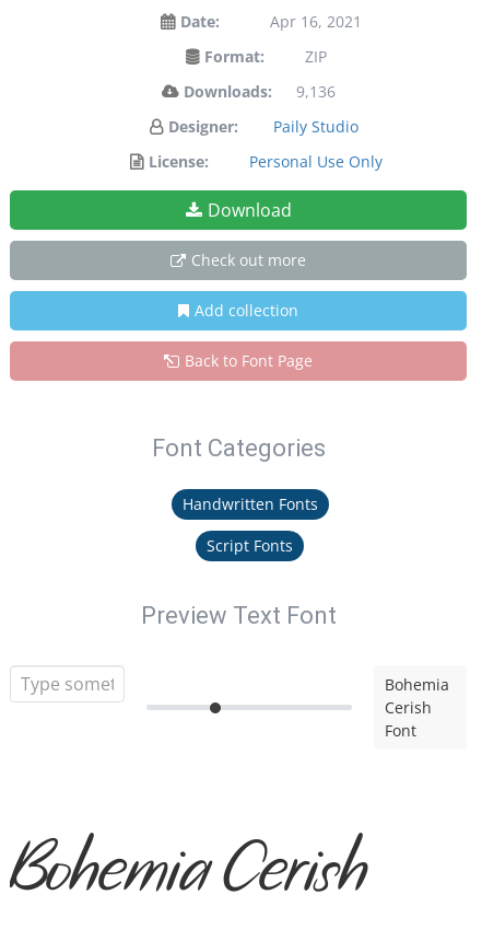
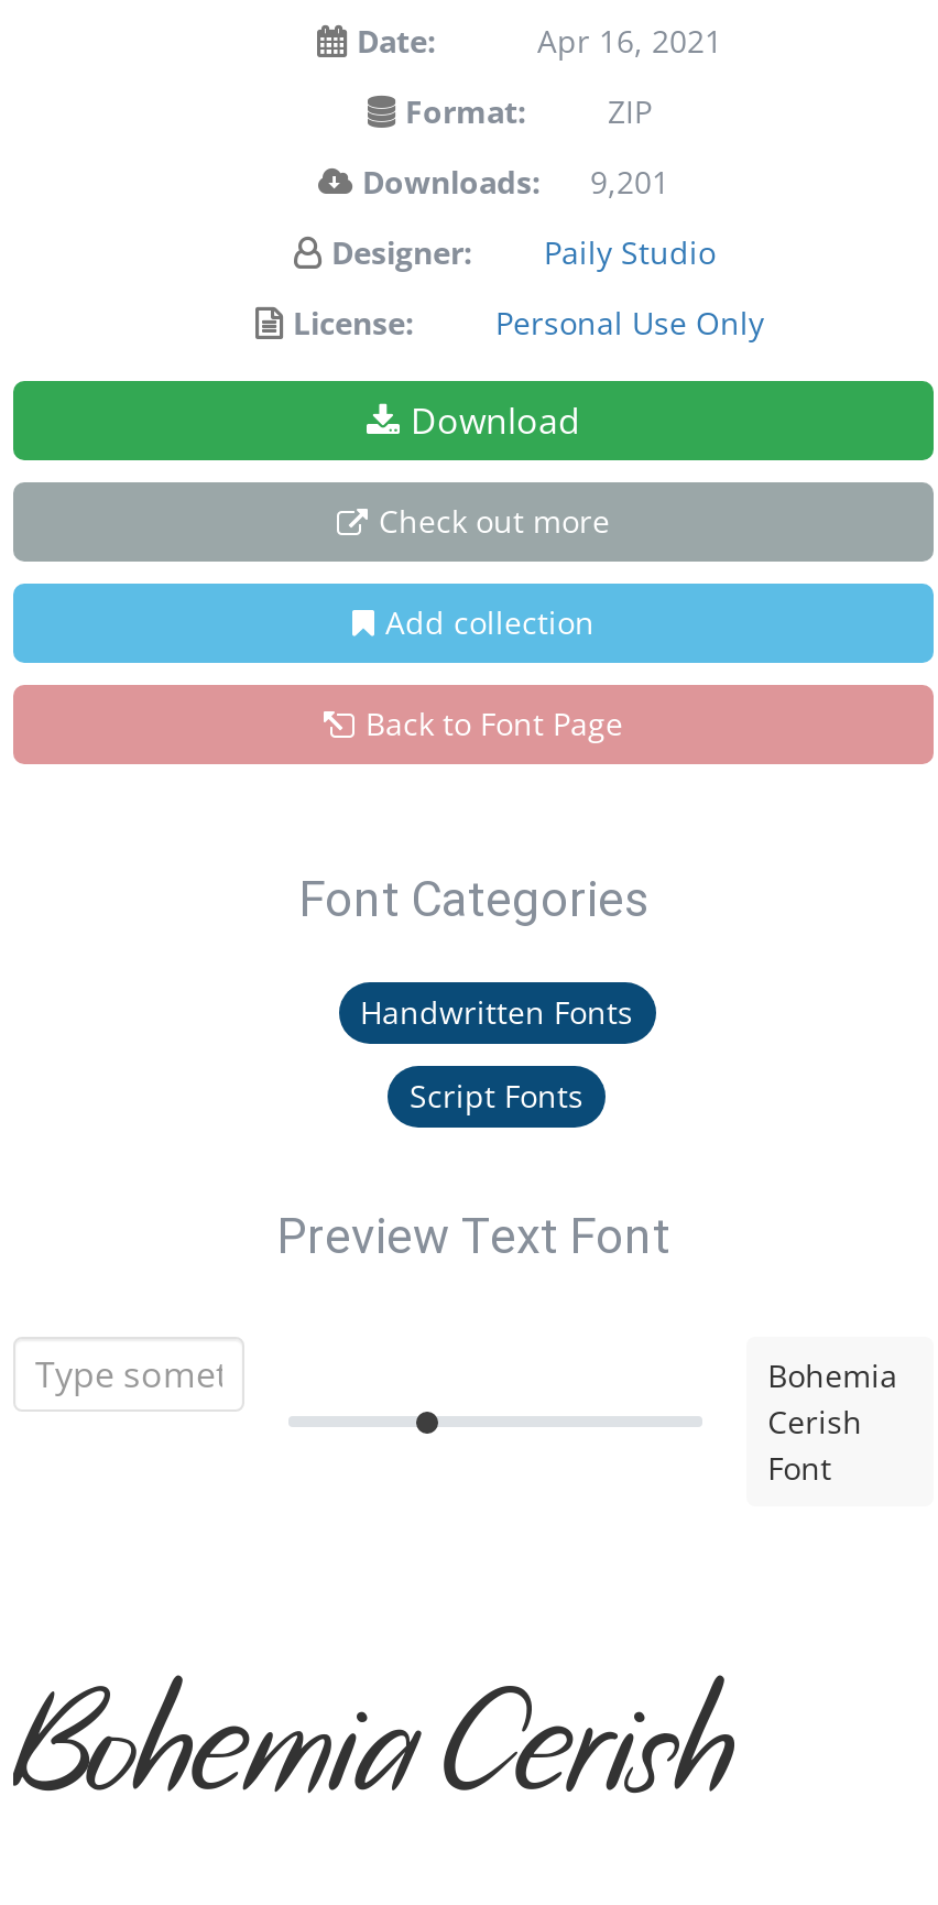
[183,81,336,102] Downloads: 9,136 -> [362,161,669,203] Downloads: 9,201

